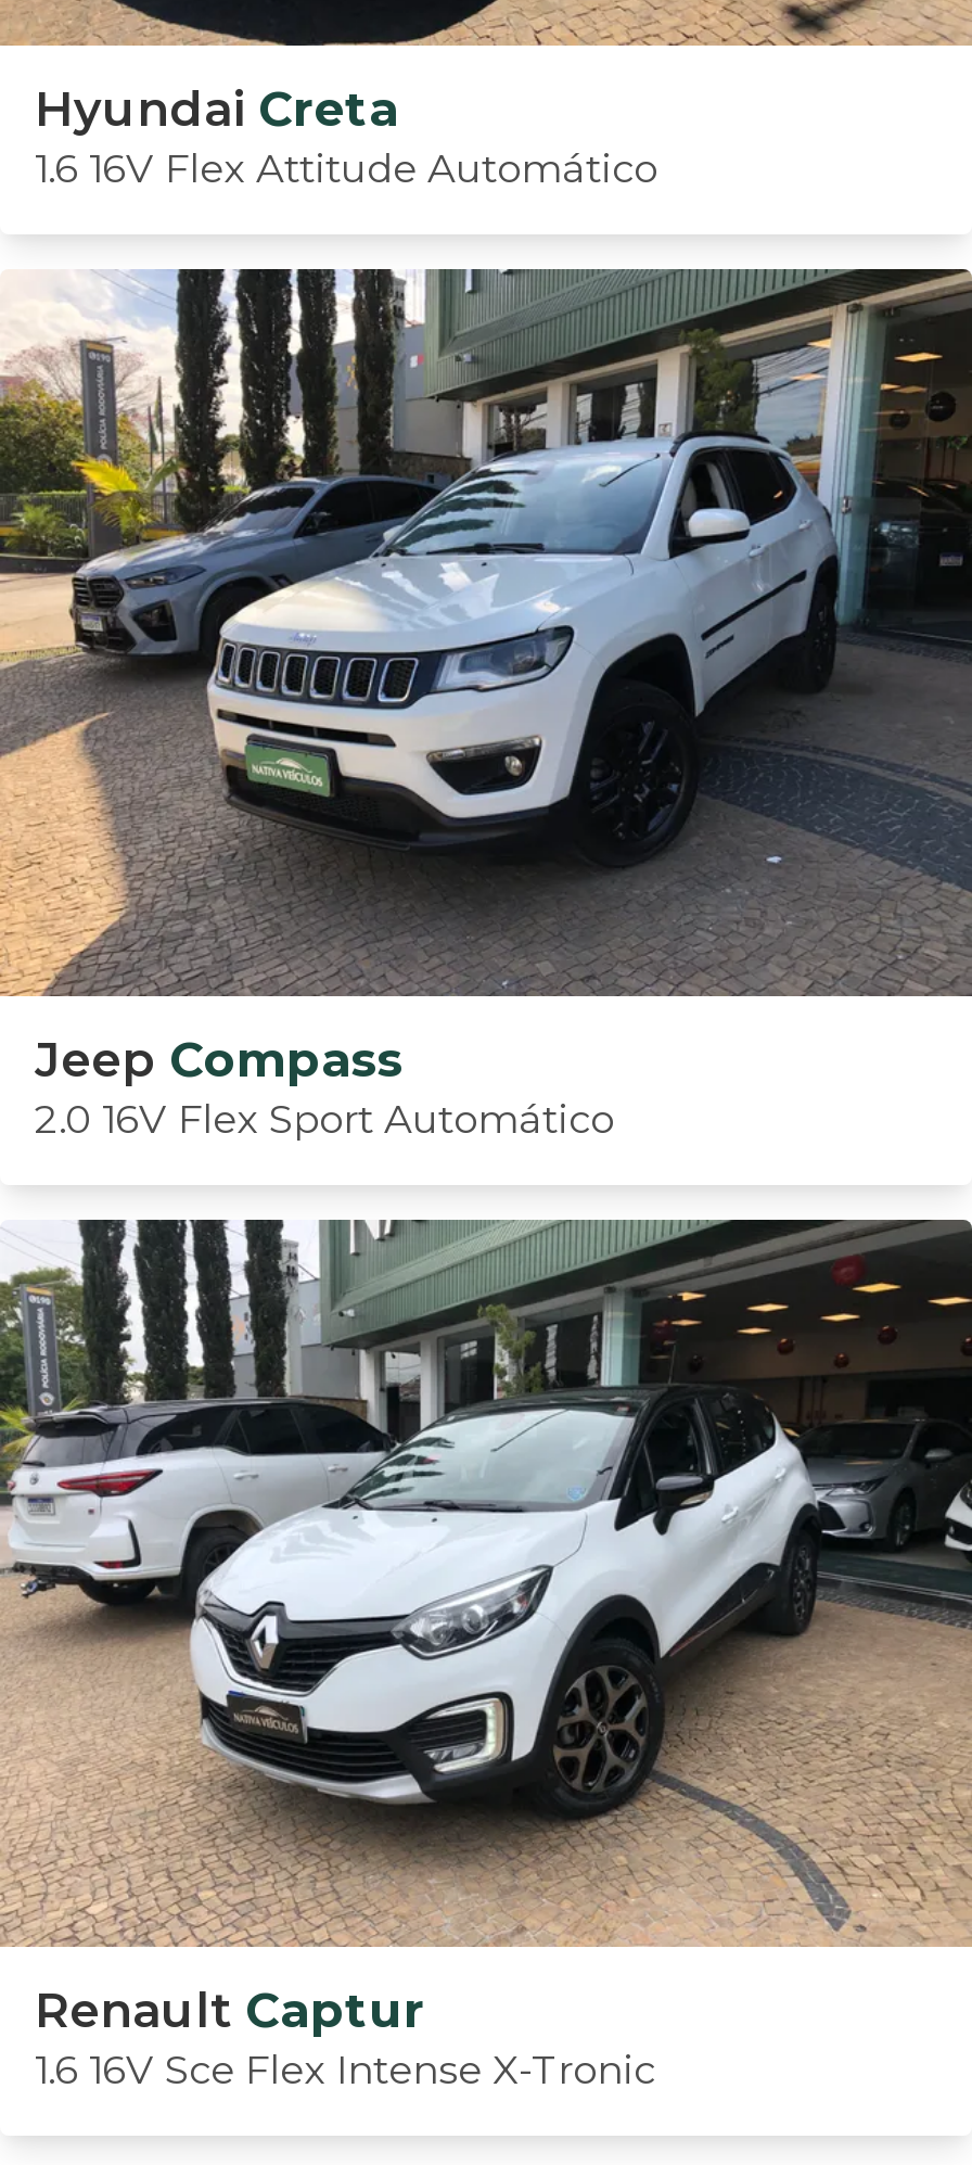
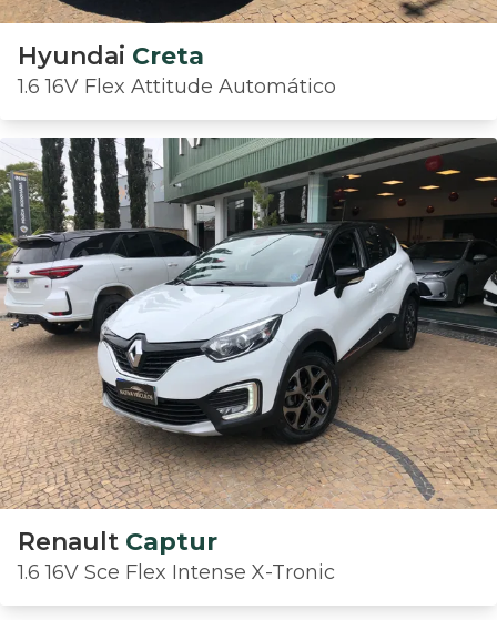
[7,267,965,1144] [image] | Jeep Compass | 2.0 16V Flex Sport Automático -> none

